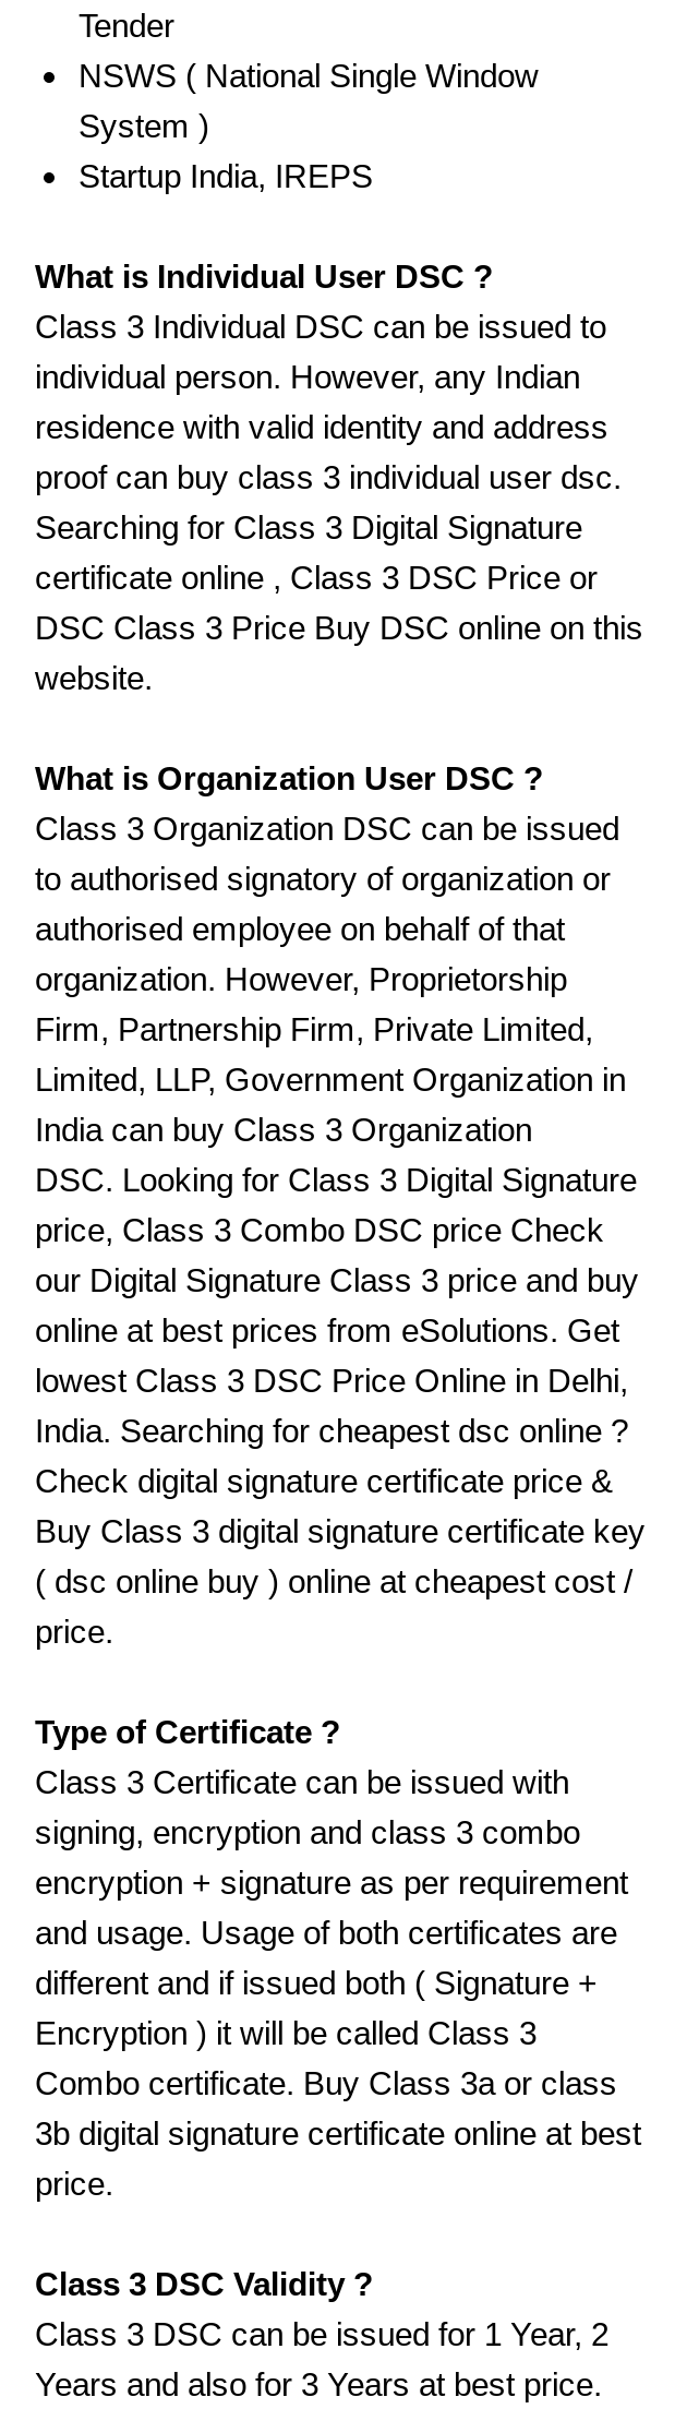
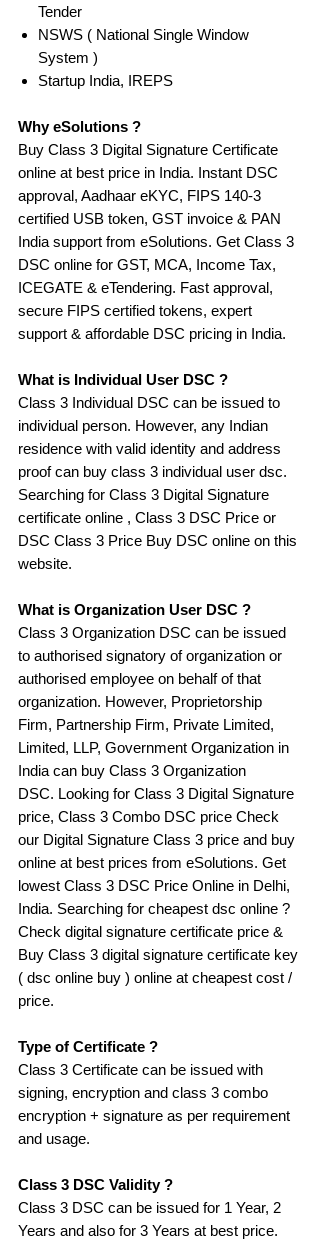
none -> [18,118,294,342] Why eSolutions ? | Buy Class 3 Digital Signature Certificate | online at best price in India. Instant DSC | approval, Aadhaar eKYC, FIPS 140-3 | certified USB token, GST invoice & PAN | India support from eSolutions. Get Class 3 | DSC online for GST, MCA, Income Tax, | ICEGATE & eTendering. Fast approval, | secure FIPS certified tokens, expert | support & affordable DSC pricing in India.
moved [35,257,646,1901] -> [18,371,298,1124]: What is Individual User DSC ? | Class 3 Individual DSC can be issued to | individual person. However, any Indian | ... | signing, encryption and class 3 combo | encryption + signature as per requirement
[35,1914,641,2202] and usage. Usage of both certificates are | different and if issued both ( Signature + | Encryption ) it will be called Class 3 | Combo certificate. Buy Class 3a or class | 3b digital signature certificate online at best | price. -> [18,1130,90,1147] and usage.

